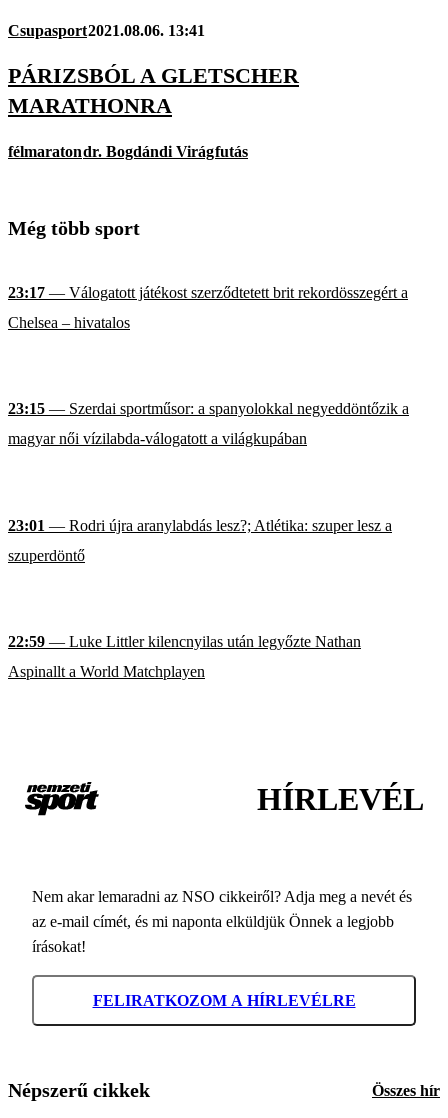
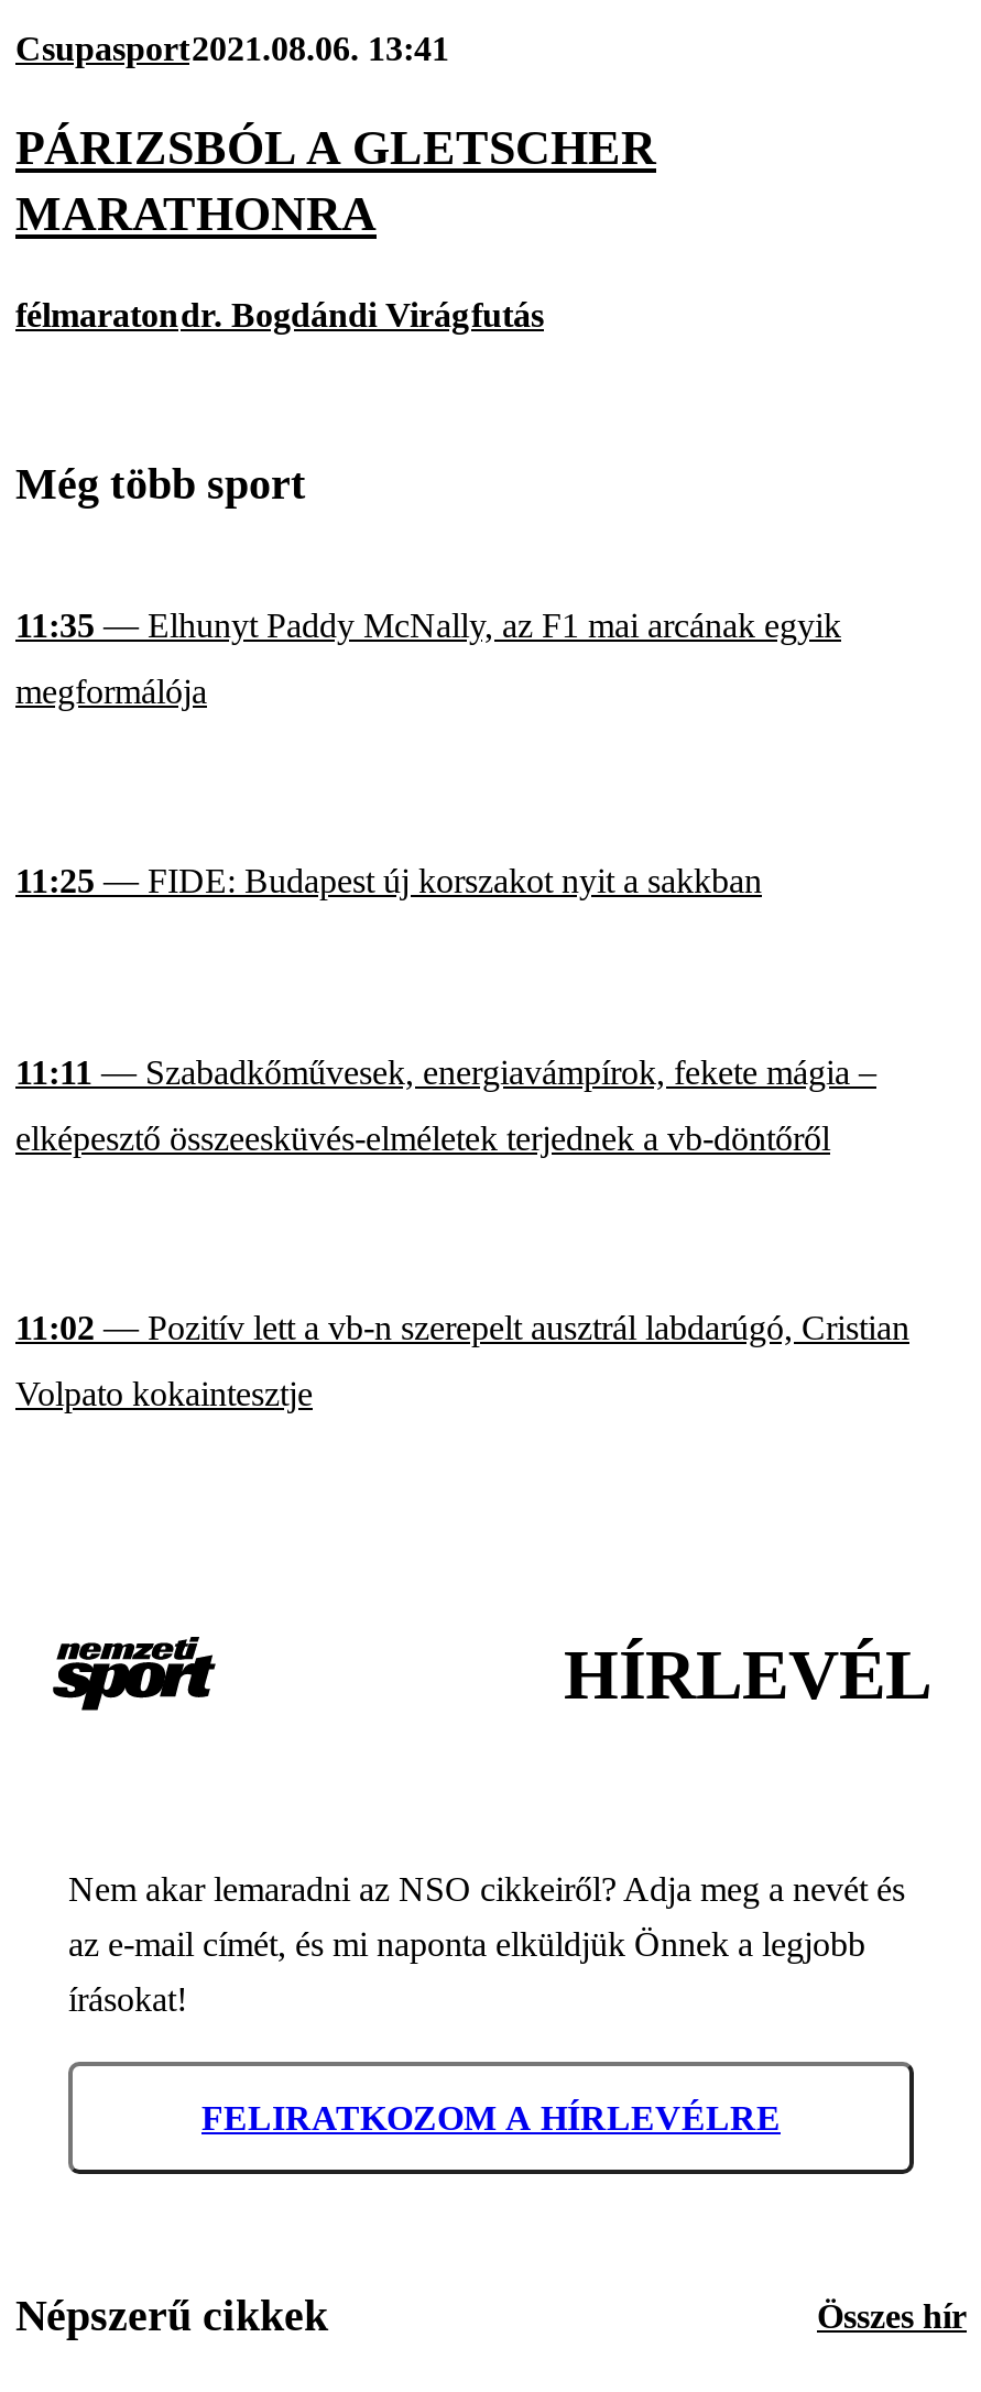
[8,284,408,331] 23:17 — Válogatott játékost szerződtetett brit rekordösszegért a | Chelsea – hivatalos -> [15,606,841,710] 11:35 — Elhunyt Paddy McNally, az F1 mai arcának egyik | megformálója
[8,400,409,447] 23:15 — Szerdai sportműsor: a spanyolokkal negyeddöntőzik a | magyar női vízilabda-válogatott a világkupában -> [15,863,762,900] 11:25 — FIDE: Budapest új korszakot nyit a sakkban
[8,517,392,564] 23:01 — Rodri újra aranylabdás lesz?; Atlétika: szuper lesz a | szuperdöntő -> [15,1053,876,1157] 11:11 — Szabadkőművesek, energiavámpírok, fekete mágia – | elképesztő összeesküvés-elméletek terjednek a vb-döntőről
[8,633,361,680] 22:59 — Luke Littler kilencnyilas után legyőzte Nathan | Aspinallt a World Matchplayen -> [15,1310,909,1413] 11:02 — Pozitív lett a vb-n szerepelt ausztrál labdarúgó, Cristian | Volpato kokaintesztje

